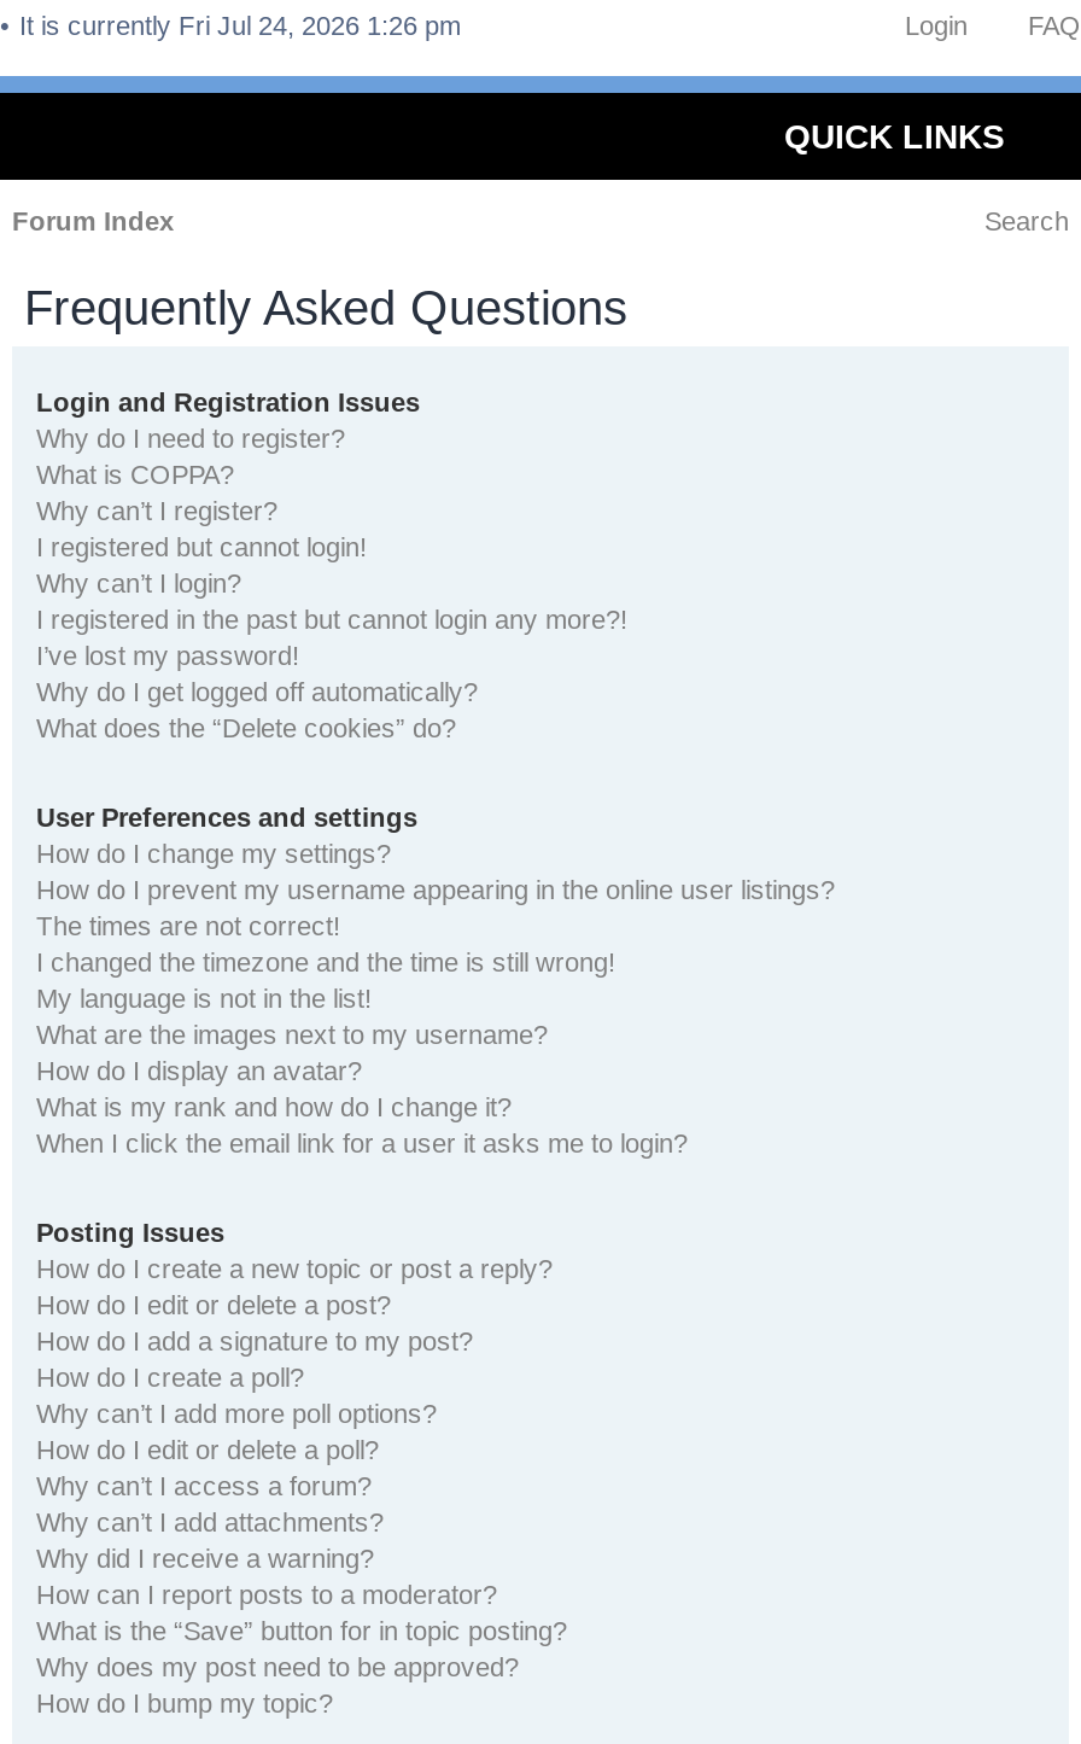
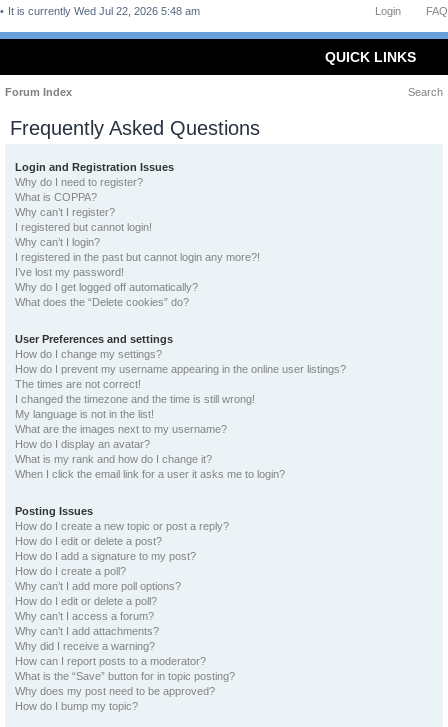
[19,11,468,40] It is currently Fri Jul 24, 2026 1:26 pm -> [8,5,203,17] It is currently Wed Jul 22, 2026 5:48 am

